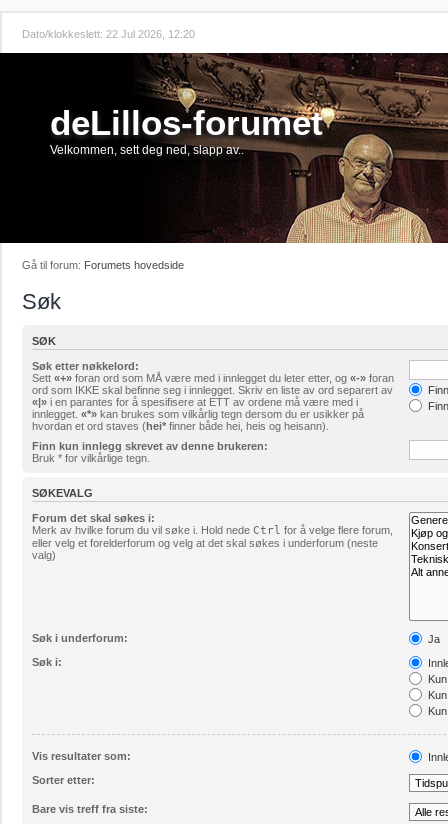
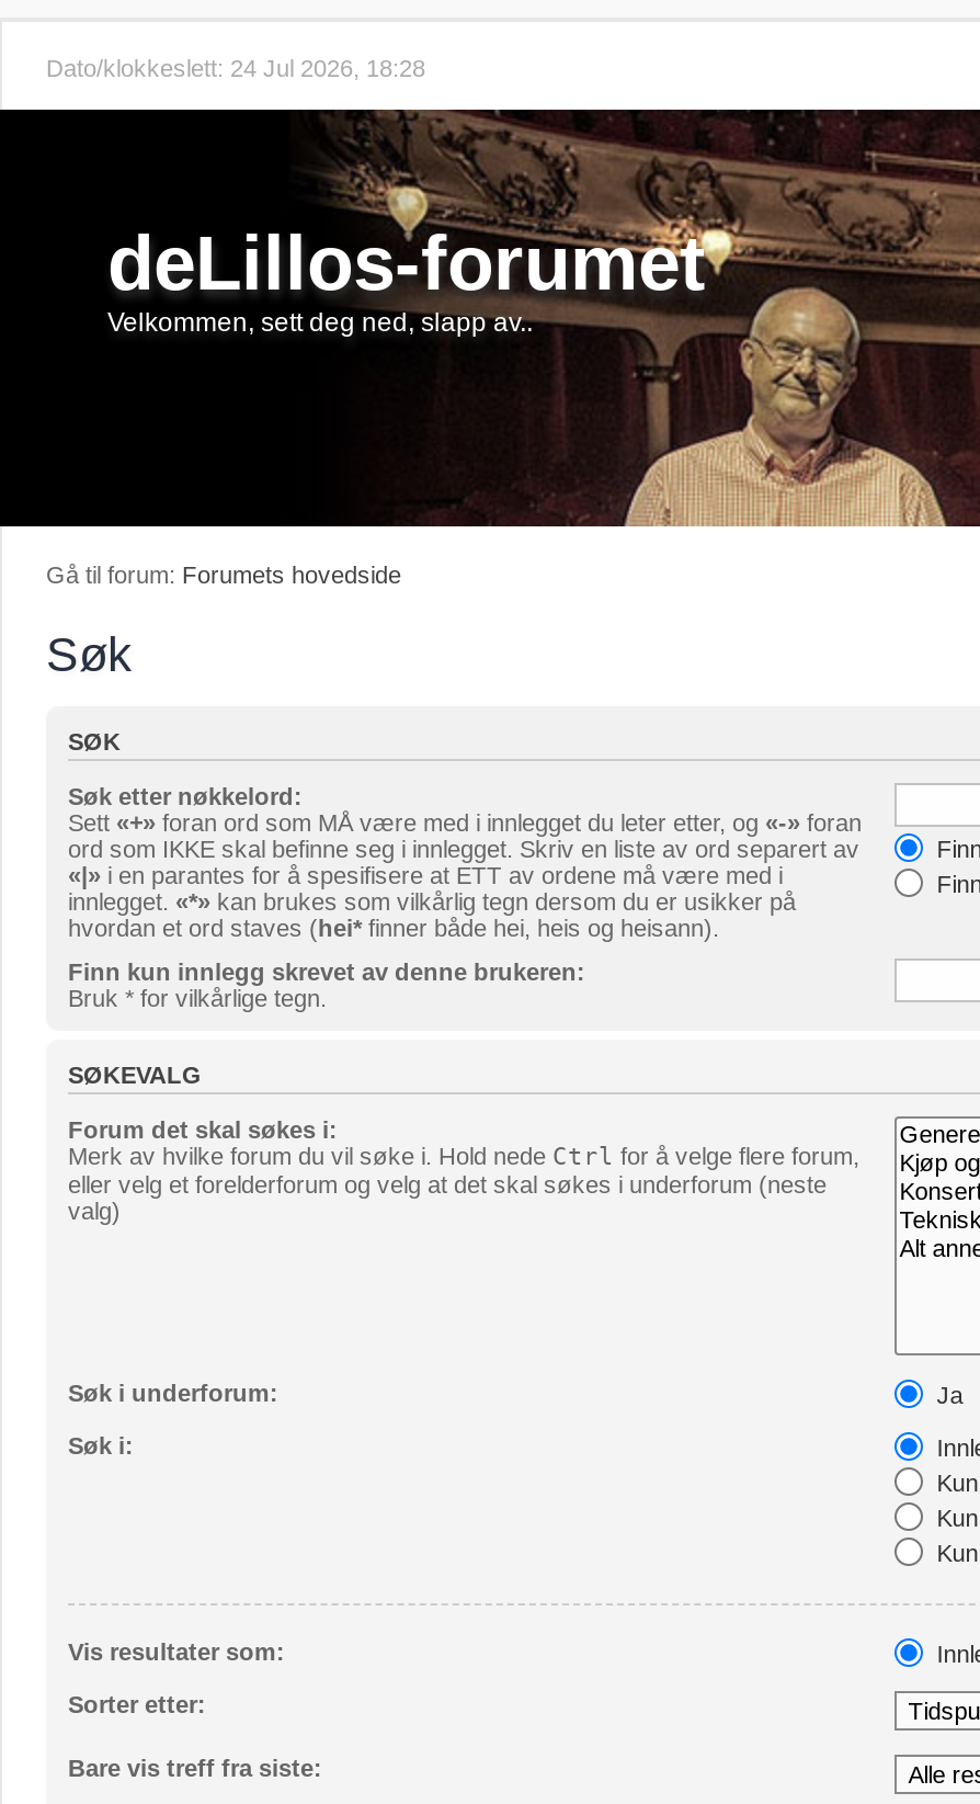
[22,28,195,40] Dato/klokkeslett: 22 Jul 2026, 12:20 -> [46,55,425,81] Dato/klokkeslett: 24 Jul 2026, 18:28

